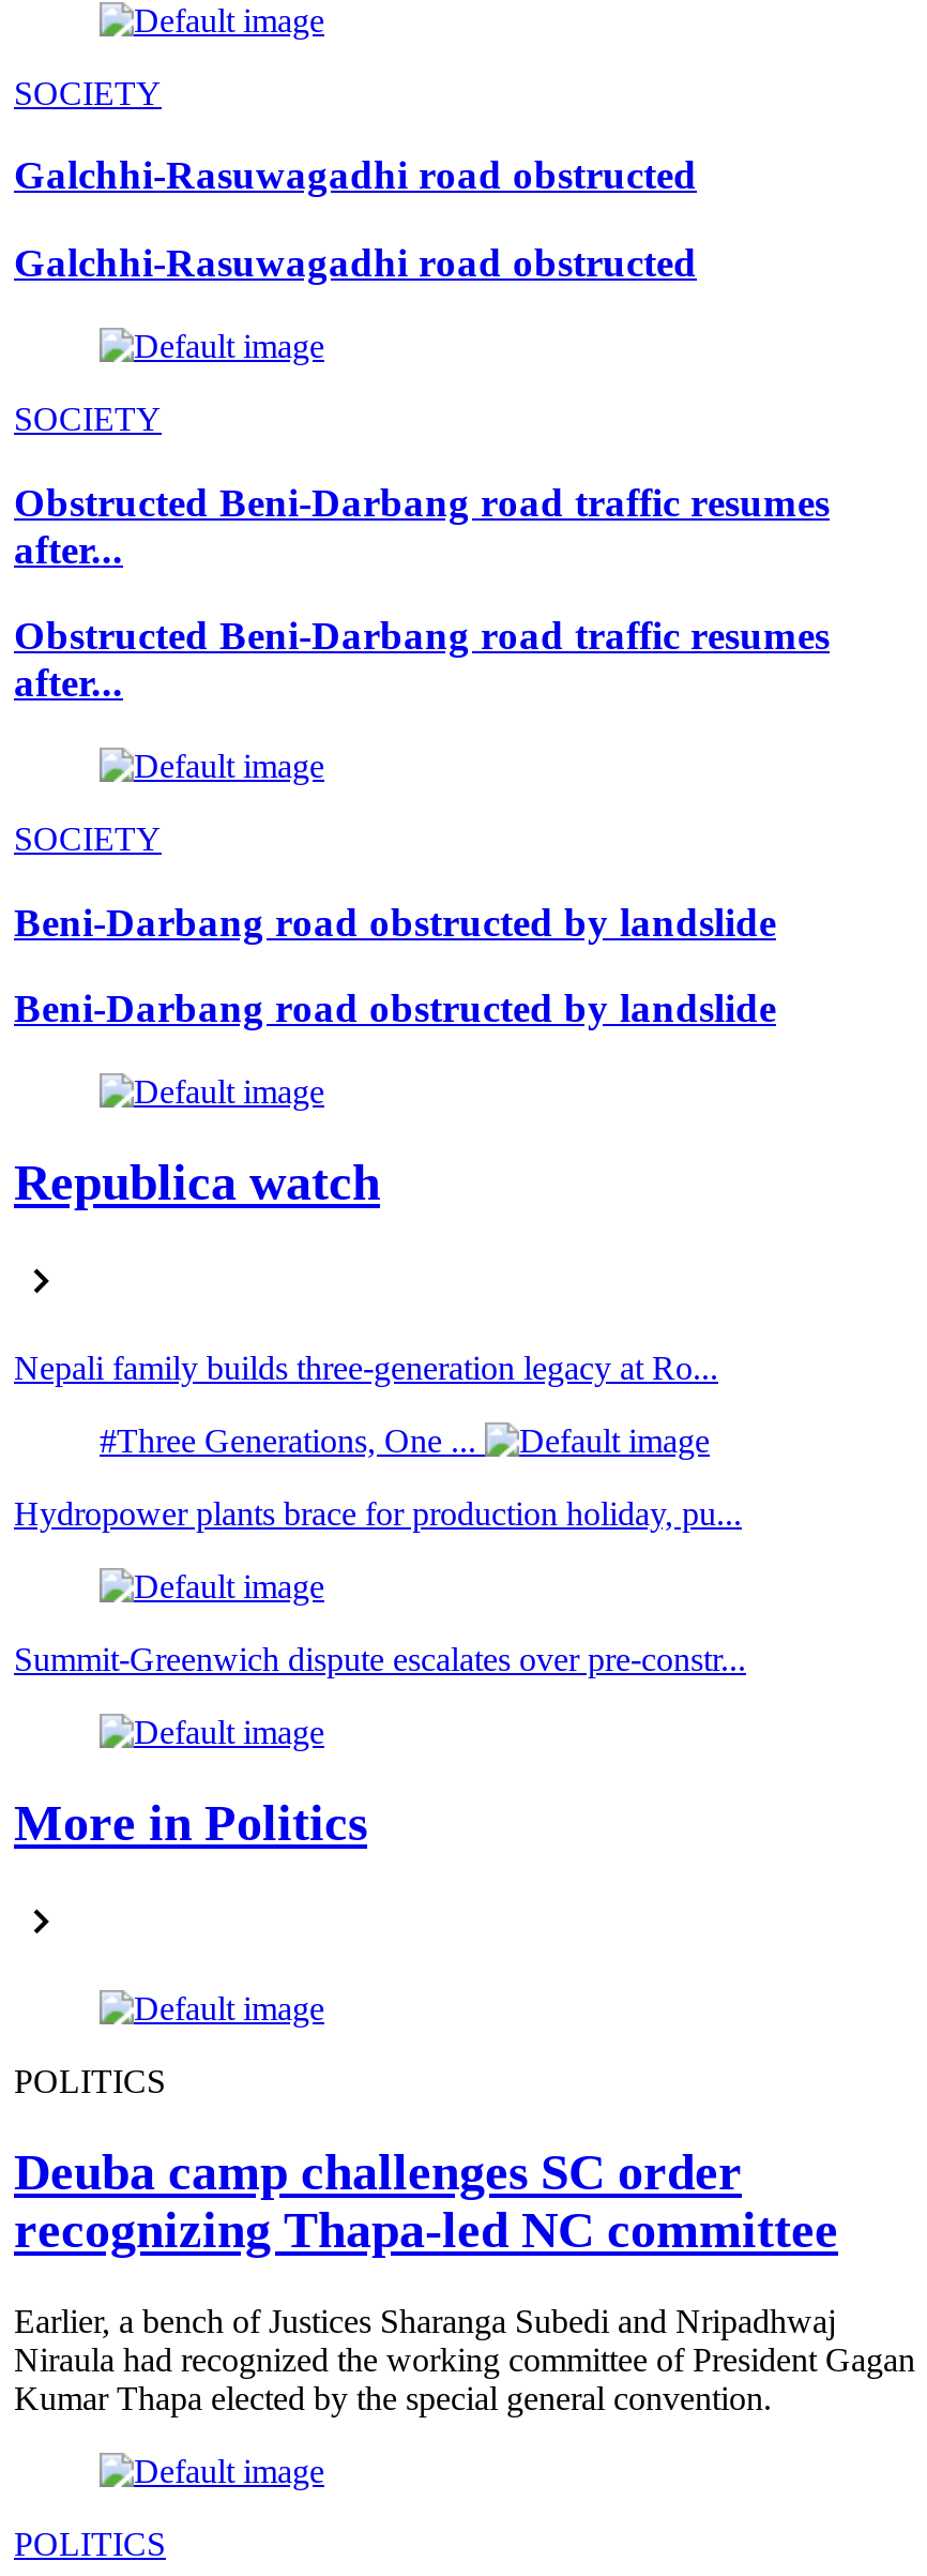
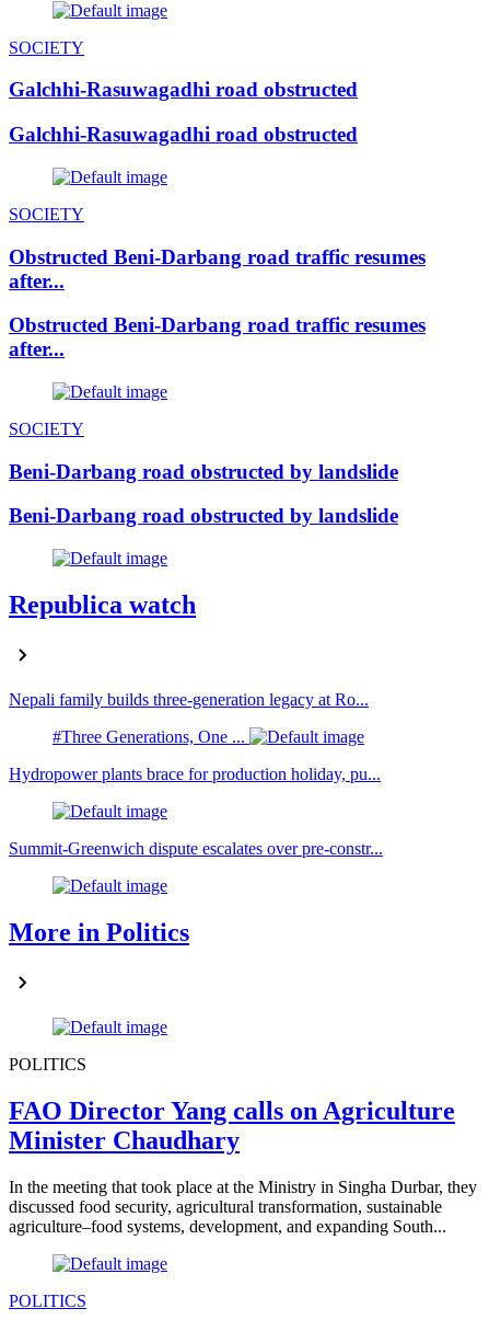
[14,2143,838,2257] Deuba camp challenges SC order | recognizing Thapa-led NC committee -> [9,1096,455,1154] FAO Director Yang calls on Agriculture | Minister Chaudhary
[14,2302,915,2415] Earlier, a bench of Justices Sharanga Subedi and Nripadhwaj | Niraula had recognized the working committee of President Gagan | Kumar Thapa elected by the special general convention. -> [9,1177,477,1235] In the meeting that took place at the Ministry in Singha Durbar, they | discussed food security, agricultural transformation, sustainable | agriculture–food systems, development, and expanding South...

